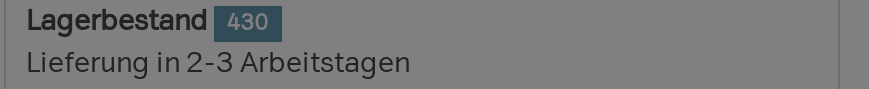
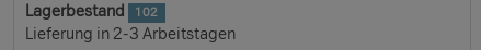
[26,4,269,38] Lagerbestand 430 -> [25,2,158,21] Lagerbestand 102

